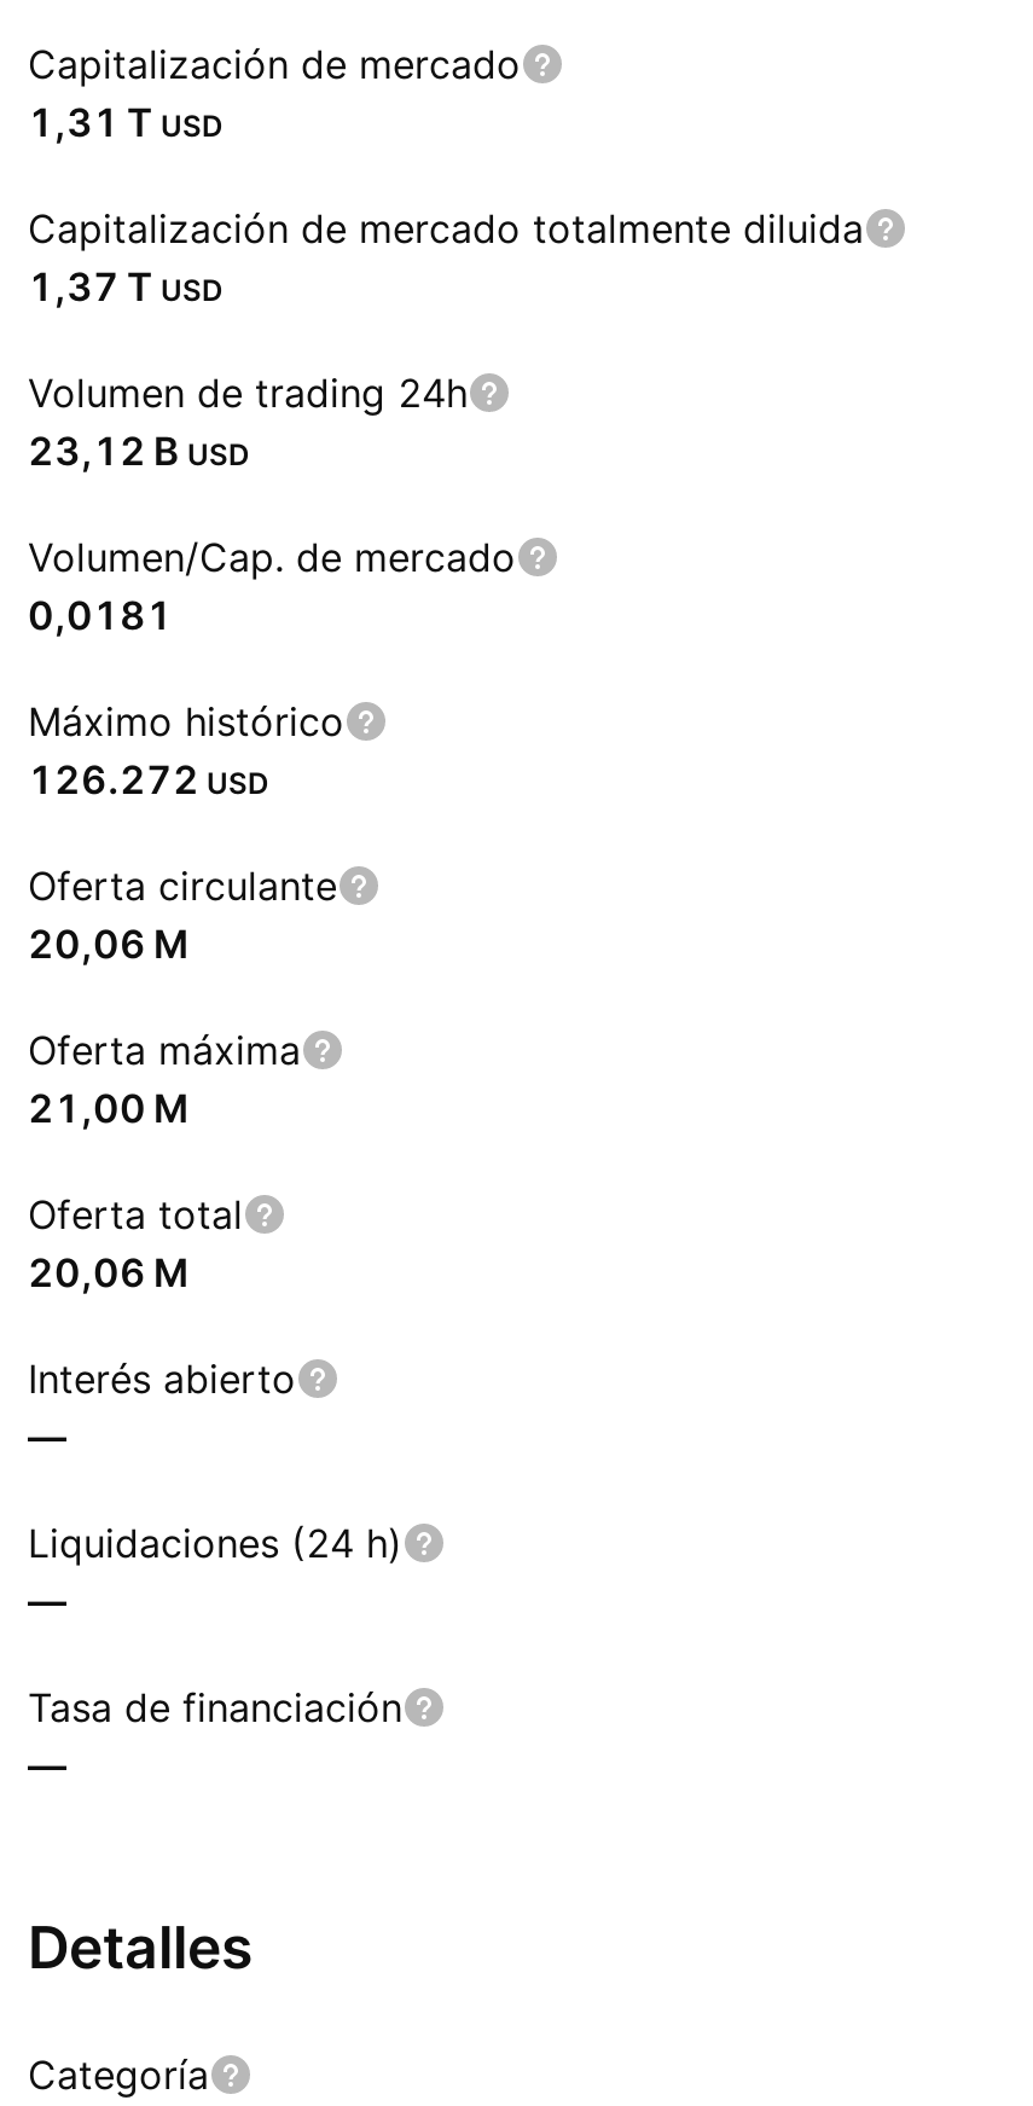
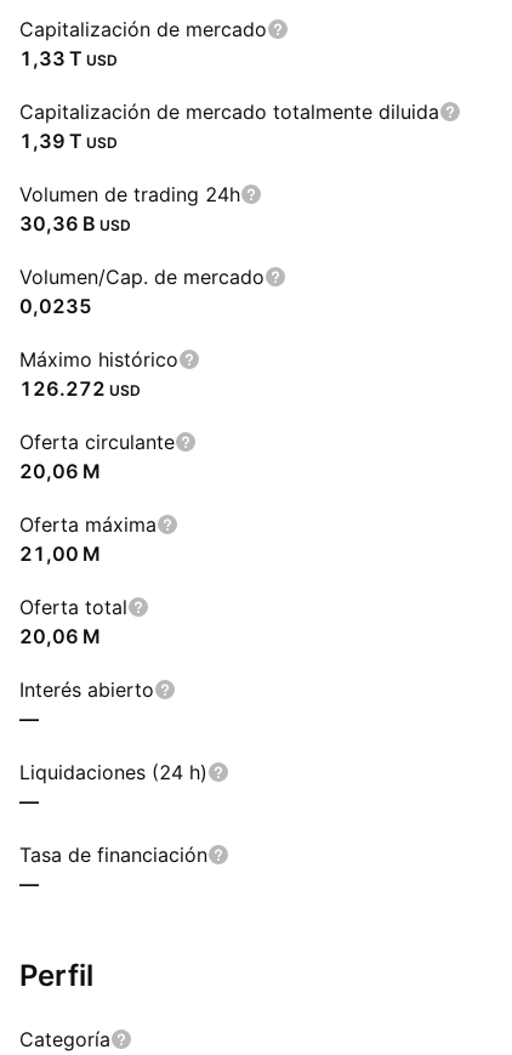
[28,98,224,146] 1,31 T USD -> [19,46,118,70] 1,33 T USD
[28,262,224,311] 1,37 T USD -> [19,129,118,153] 1,39 T USD
[28,427,250,475] 23,12 B USD -> [19,211,131,236] 30,36 B USD
[28,591,173,639] 0,0181 -> [19,294,92,318] 0,0235
[28,1913,253,1983] Detalles -> [19,958,93,993] Perfil

